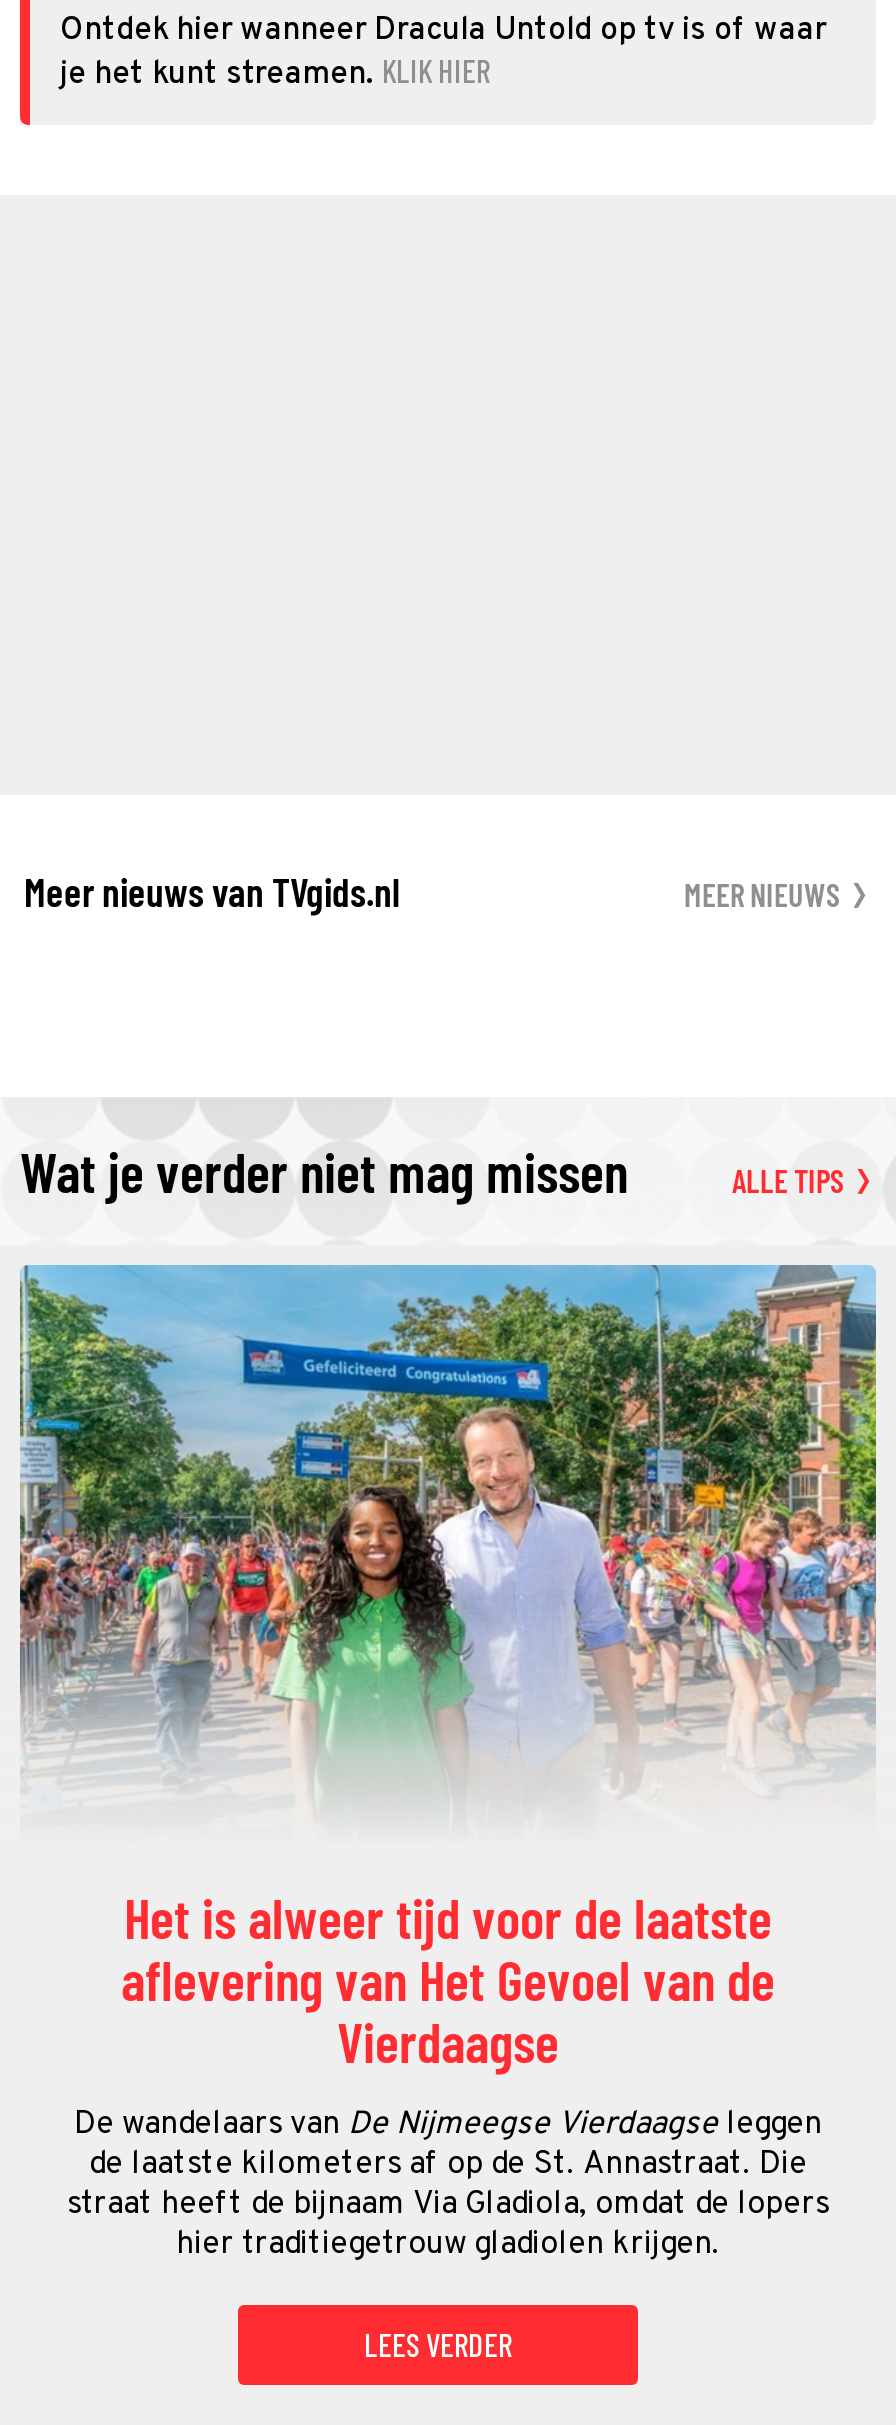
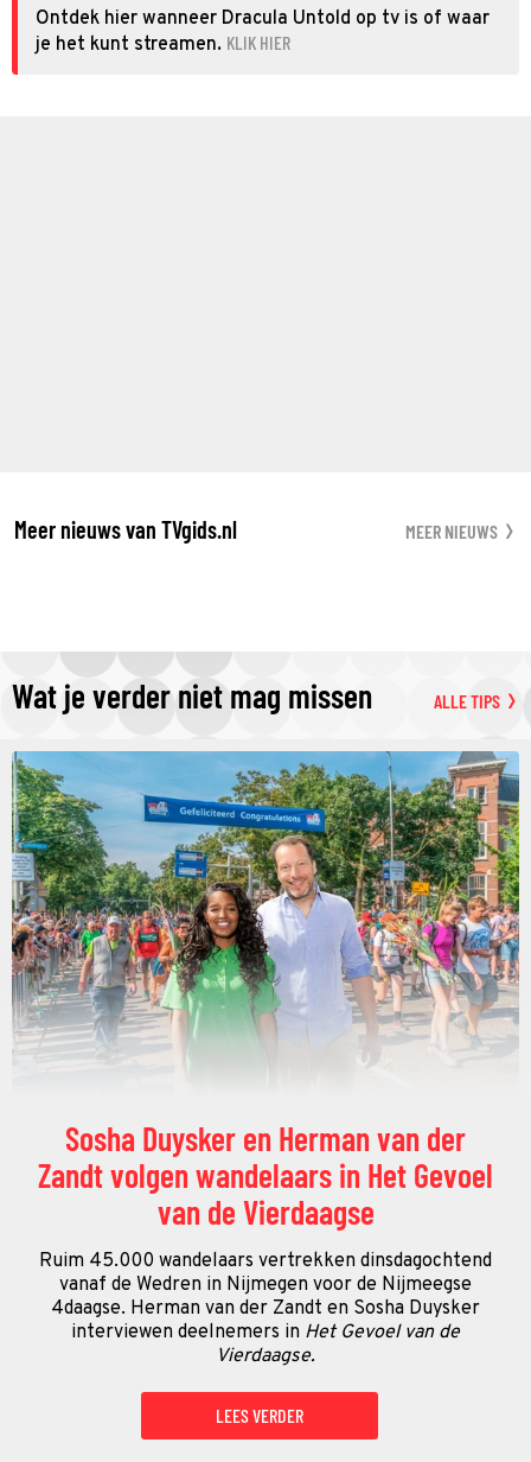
[67,1883,829,2265] Het is alweer tijd voor de laatste | aflevering van Het Gevoel van de | Vierdaagse | De wandelaars van De Nijmeegse Vierdaagse leggen | de laatste kilometers af op de St. Annastraat. Die | straat heeft de bijnaam Via Gladiola, omdat de lopers | hier traditiegetrouw gladiolen krijgen. -> [38,1118,493,1368] Sosha Duysker en Herman van der | Zandt volgen wandelaars in Het Gevoel | van de Vierdaagse | Ruim 45.000 wandelaars vertrekken dinsdagochtend | vanaf de Wedren in Nijmegen voor de Nijmeegse | 4daagse. Herman van der Zandt en Sosha Duysker | interviewen deelnemers in Het Gevoel van de | Vierdaagse.

